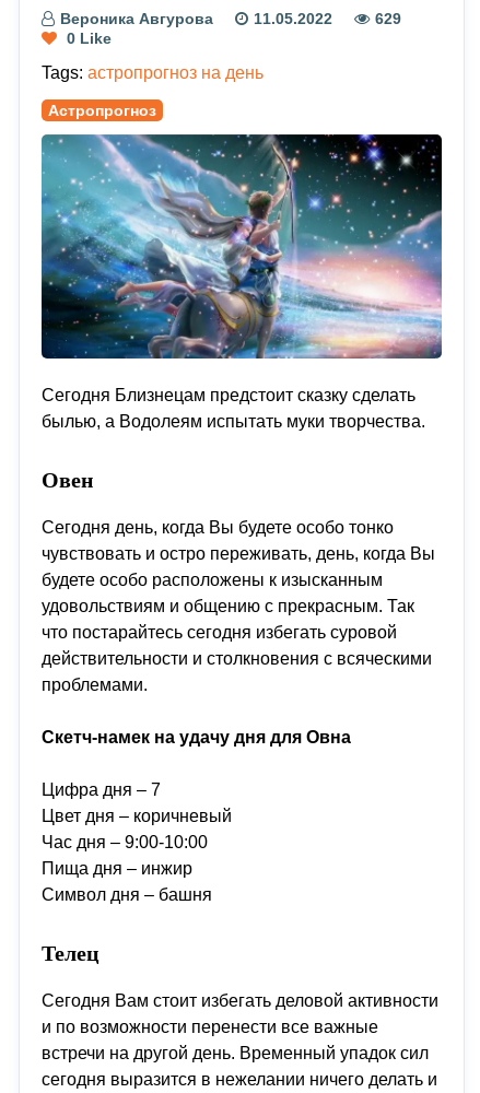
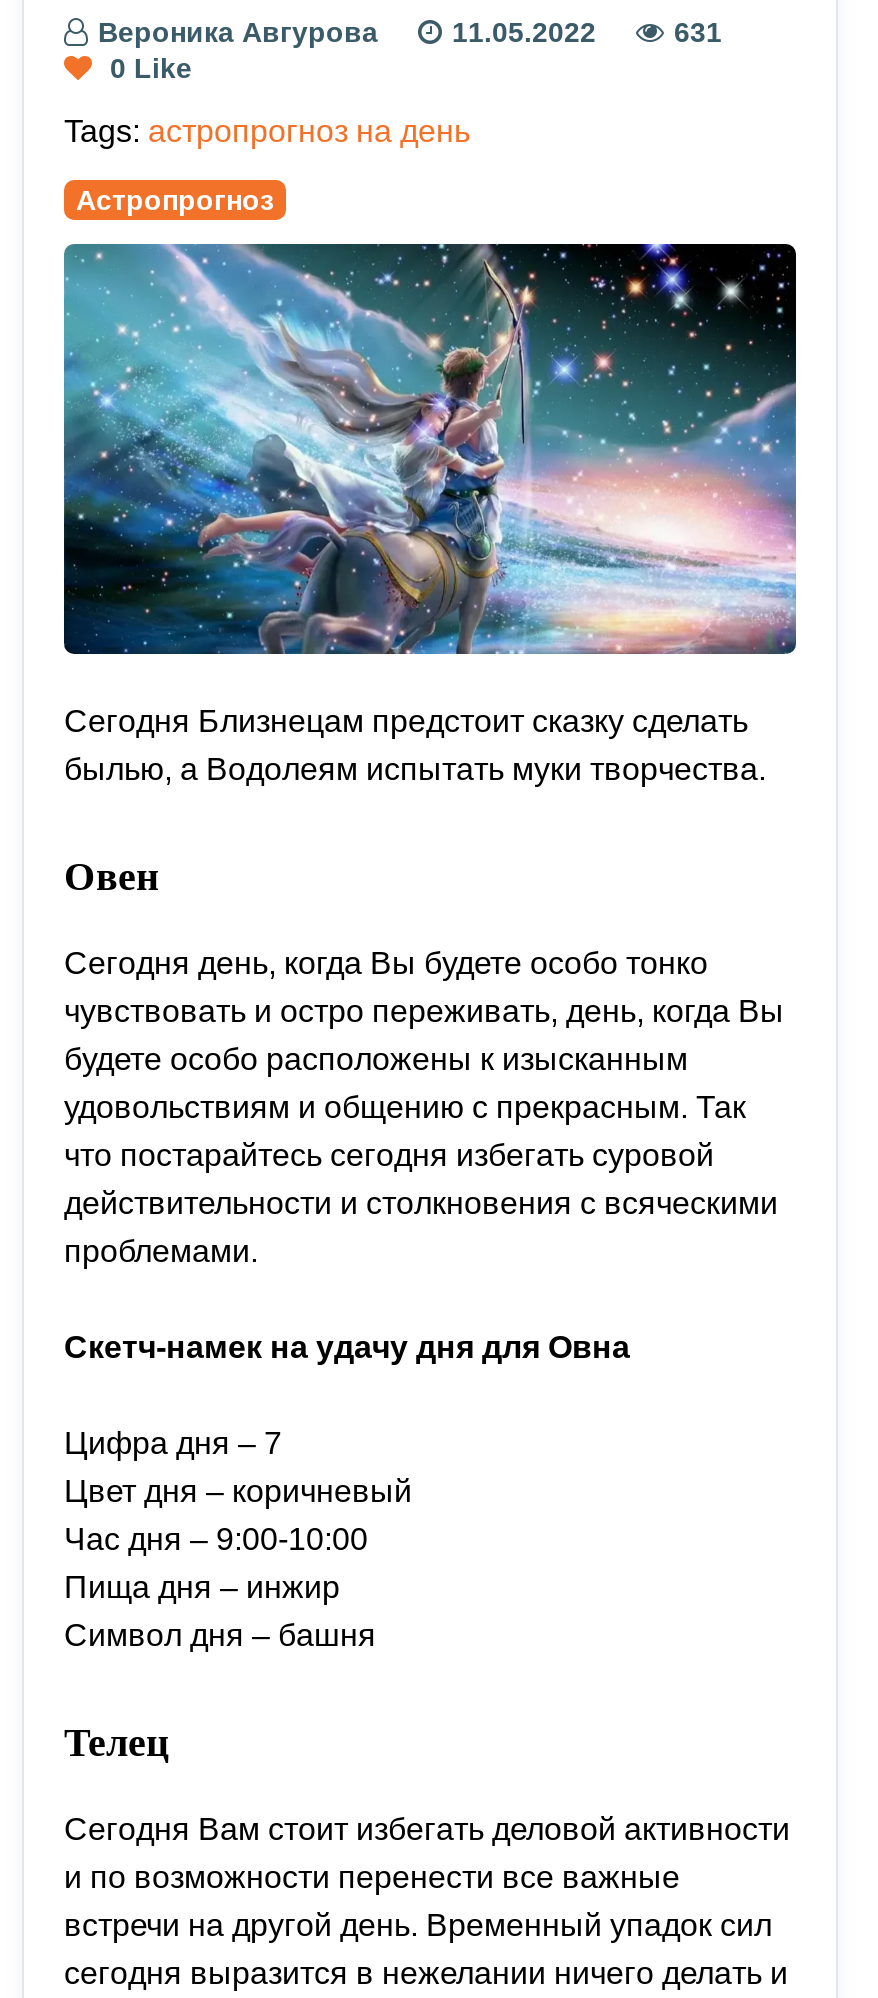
[375,9,401,27] 629 -> [674,15,722,47] 631

